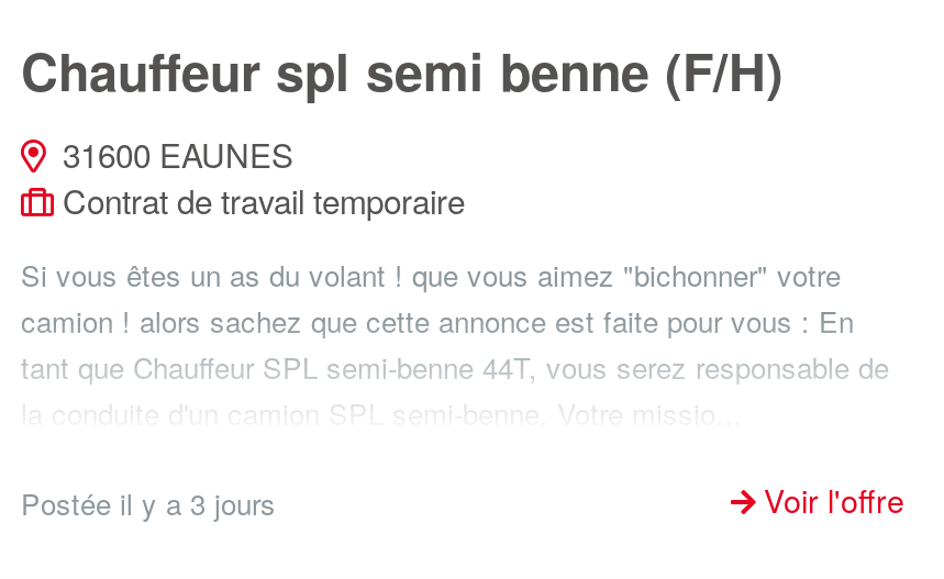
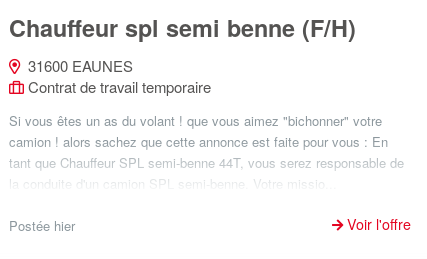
[21,482,276,524] Postée il y a 3 jours -> [9,215,75,234] Postée hier

